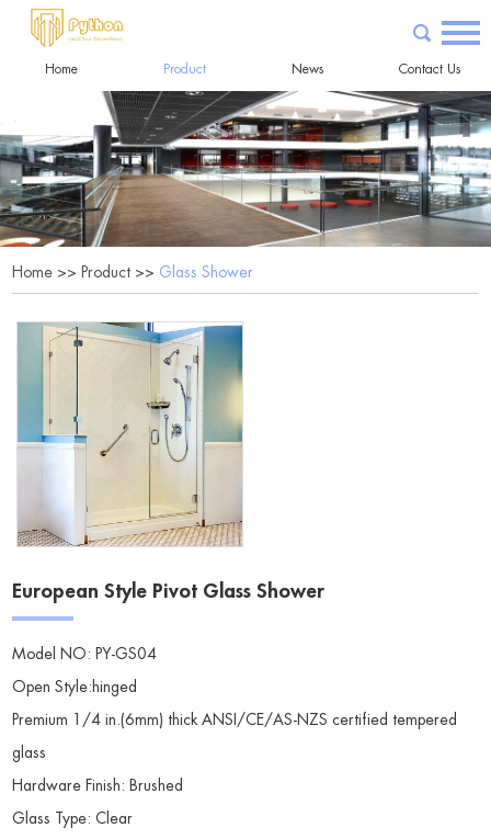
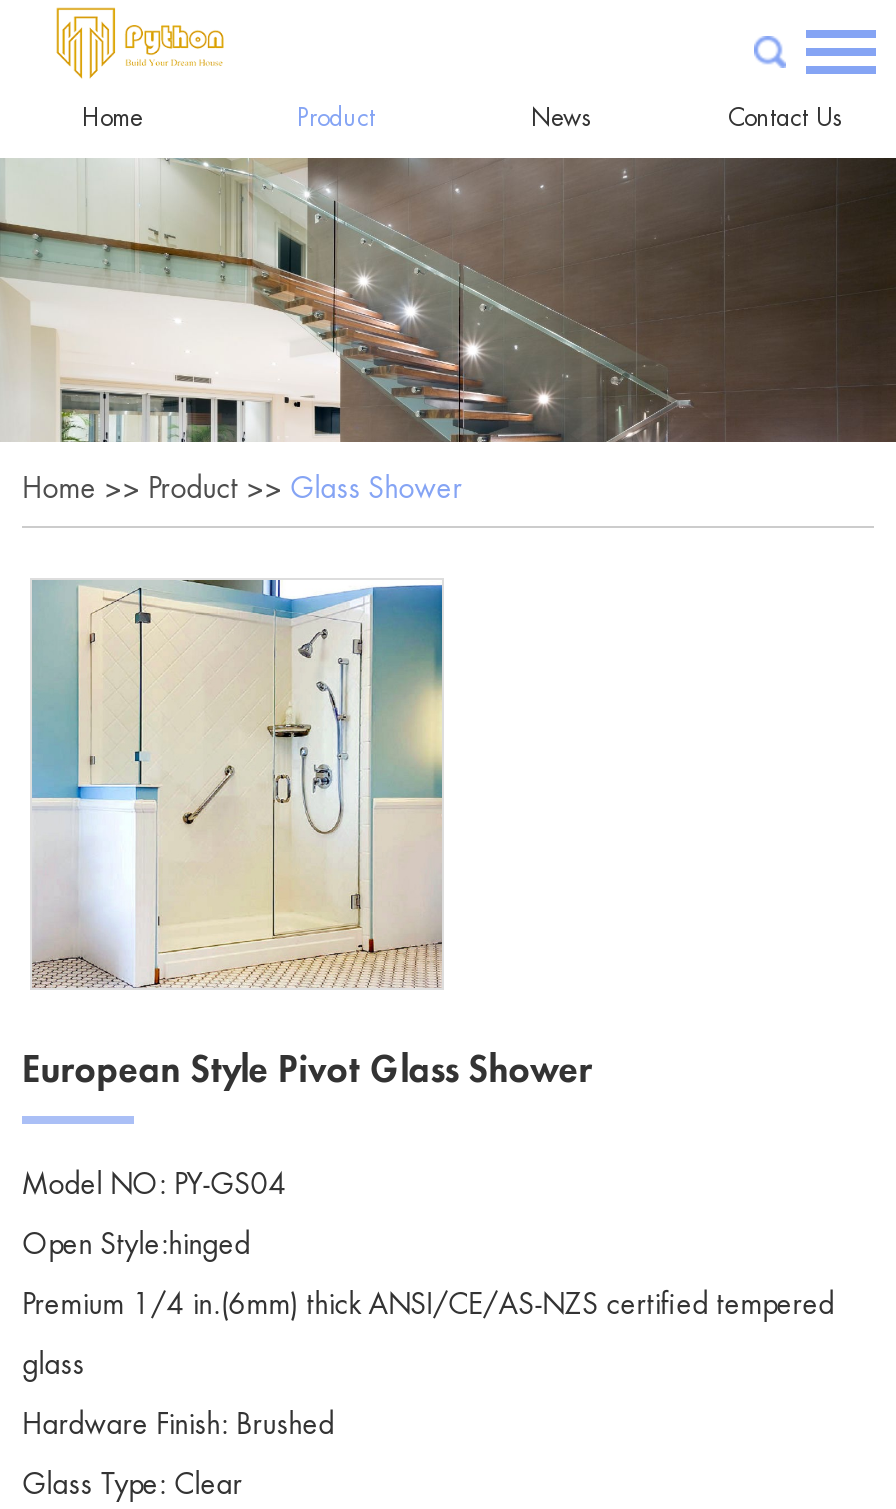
[3,90,488,248] [image] -> [6,156,890,444] [image]

